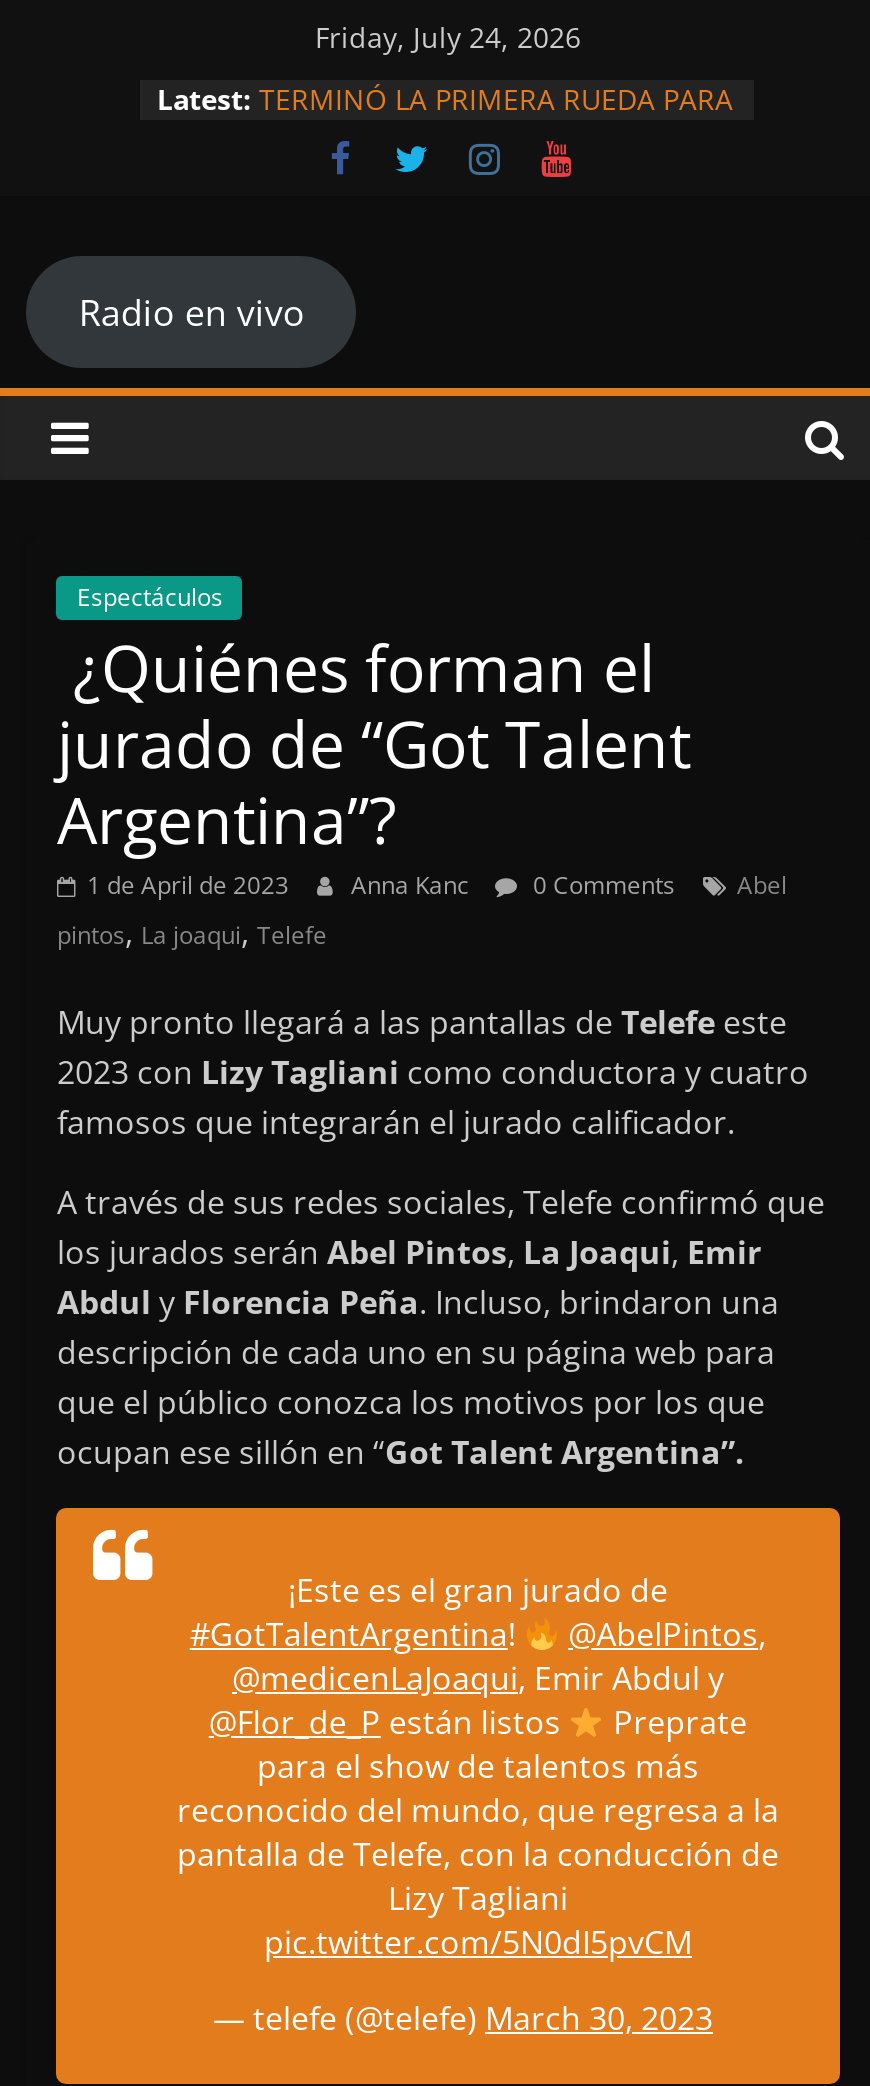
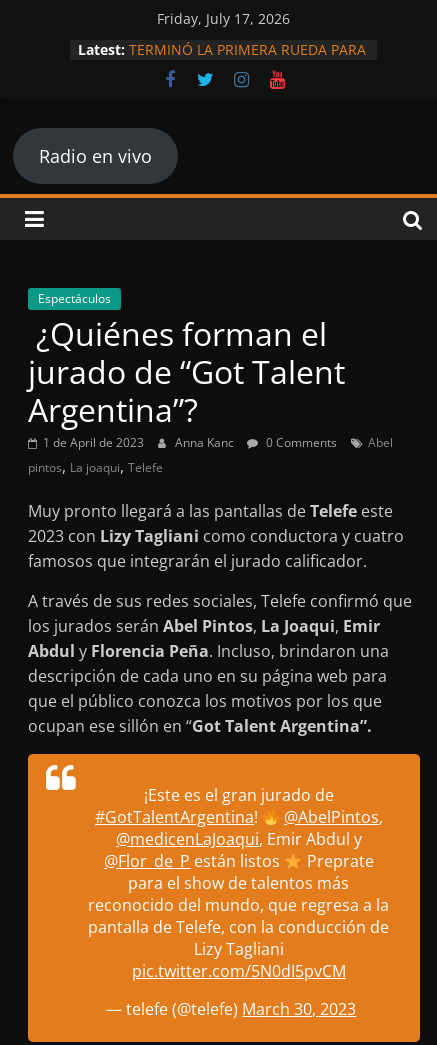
[315,18,581,56] Friday, July 24, 2026 -> [157,9,290,28] Friday, July 17, 2026

